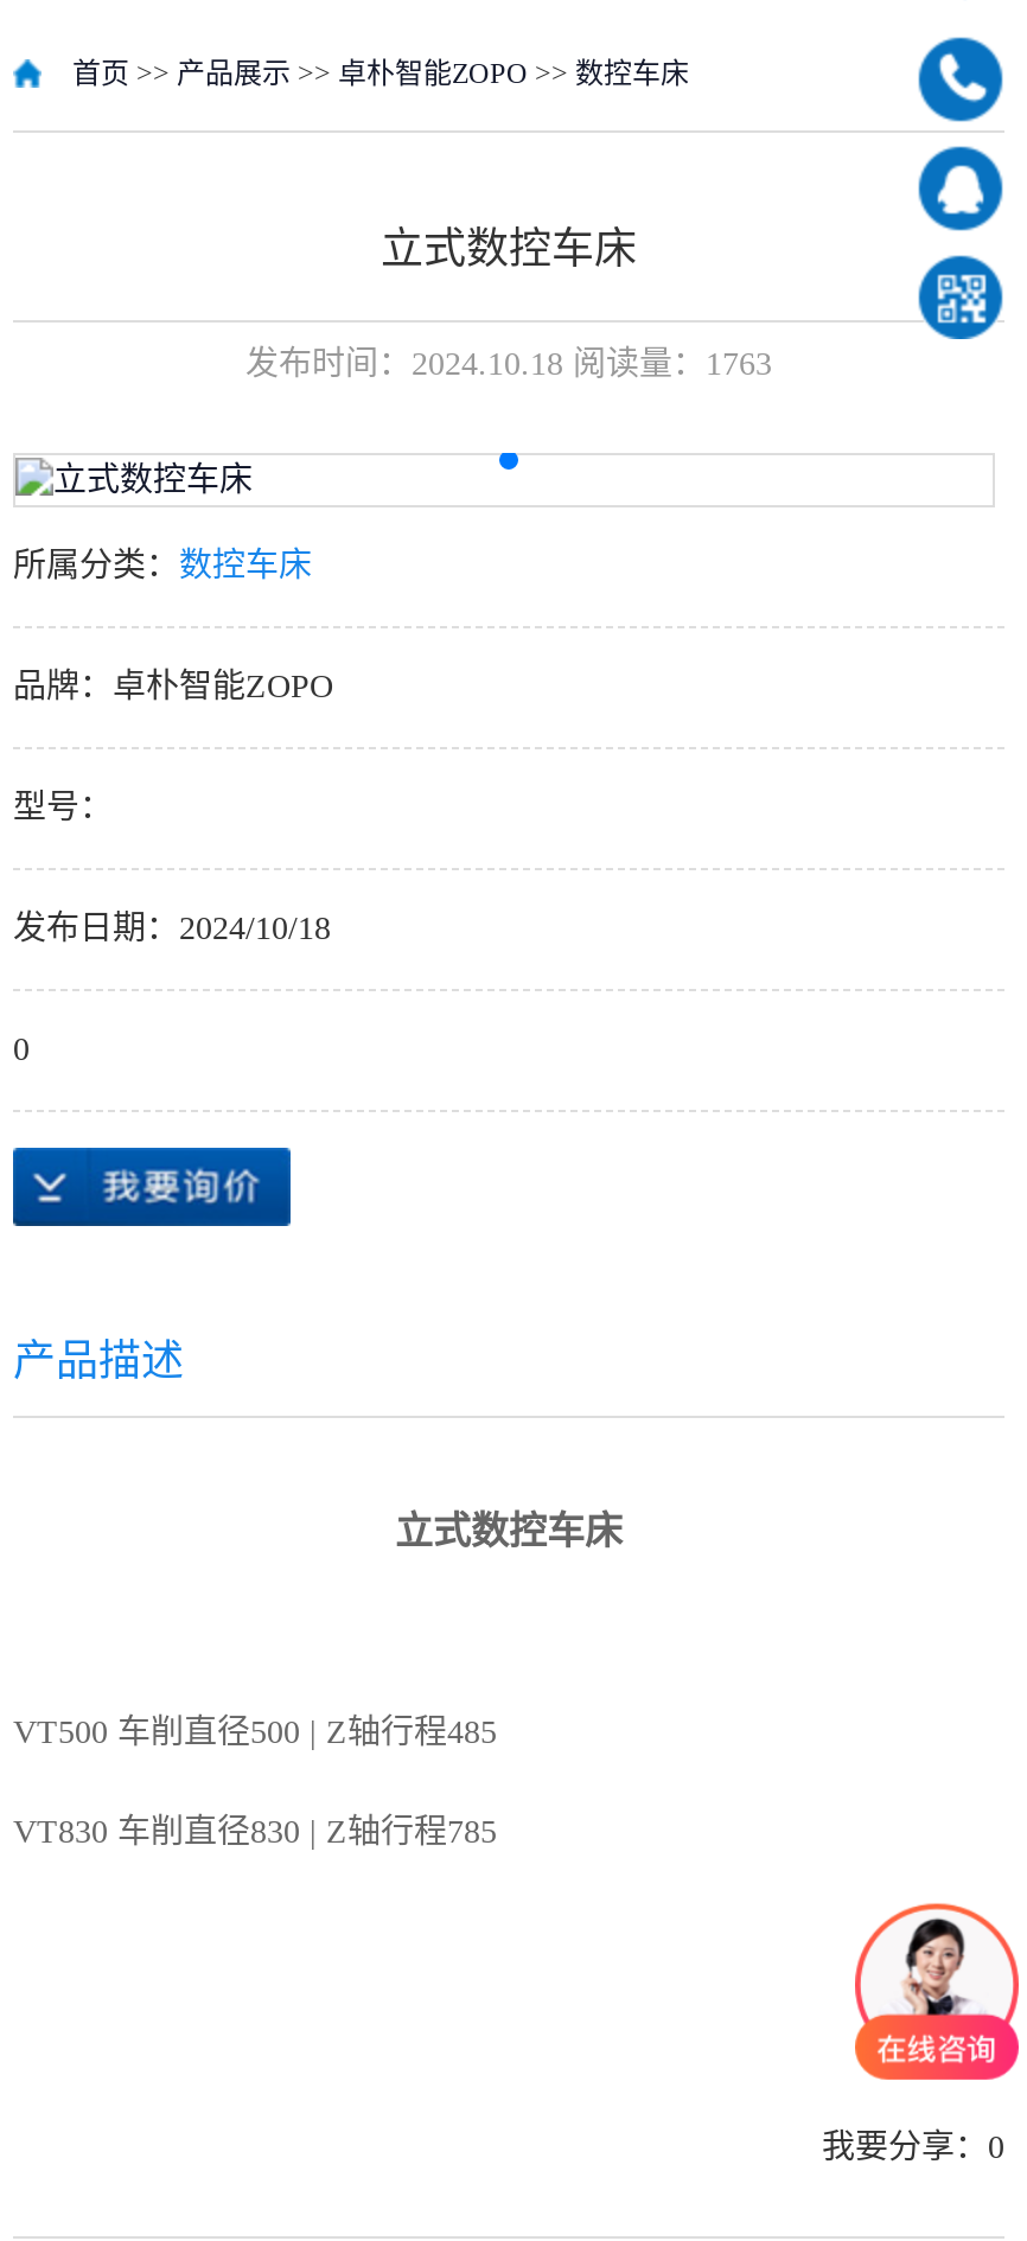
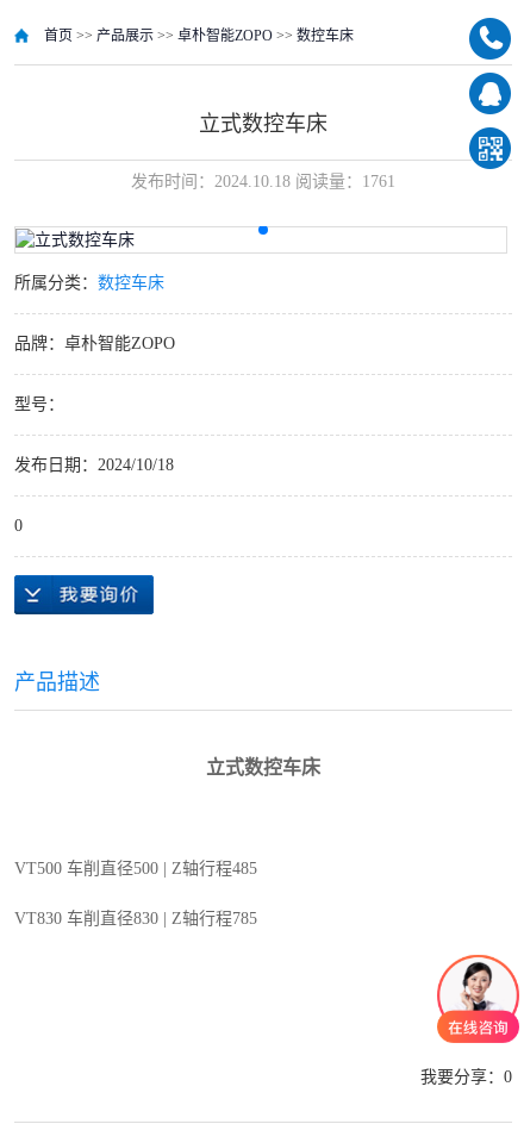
[245,347,772,383] 发布时间：2024.10.18 阅读量：1763 -> [131,173,395,191] 发布时间：2024.10.18 阅读量：1761

